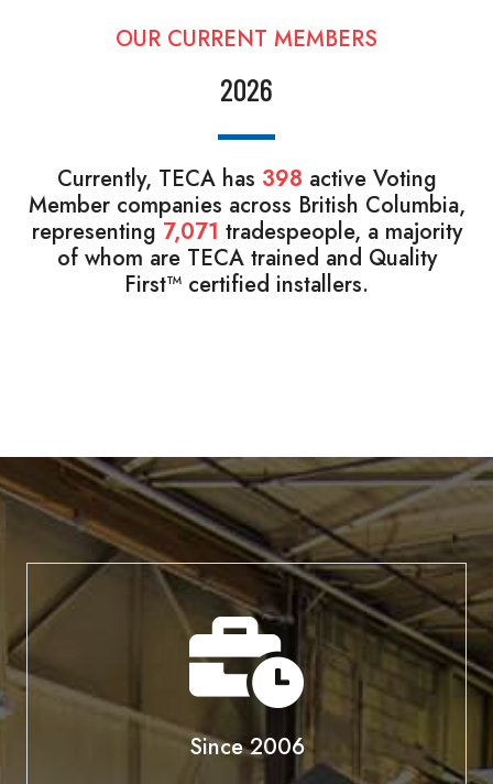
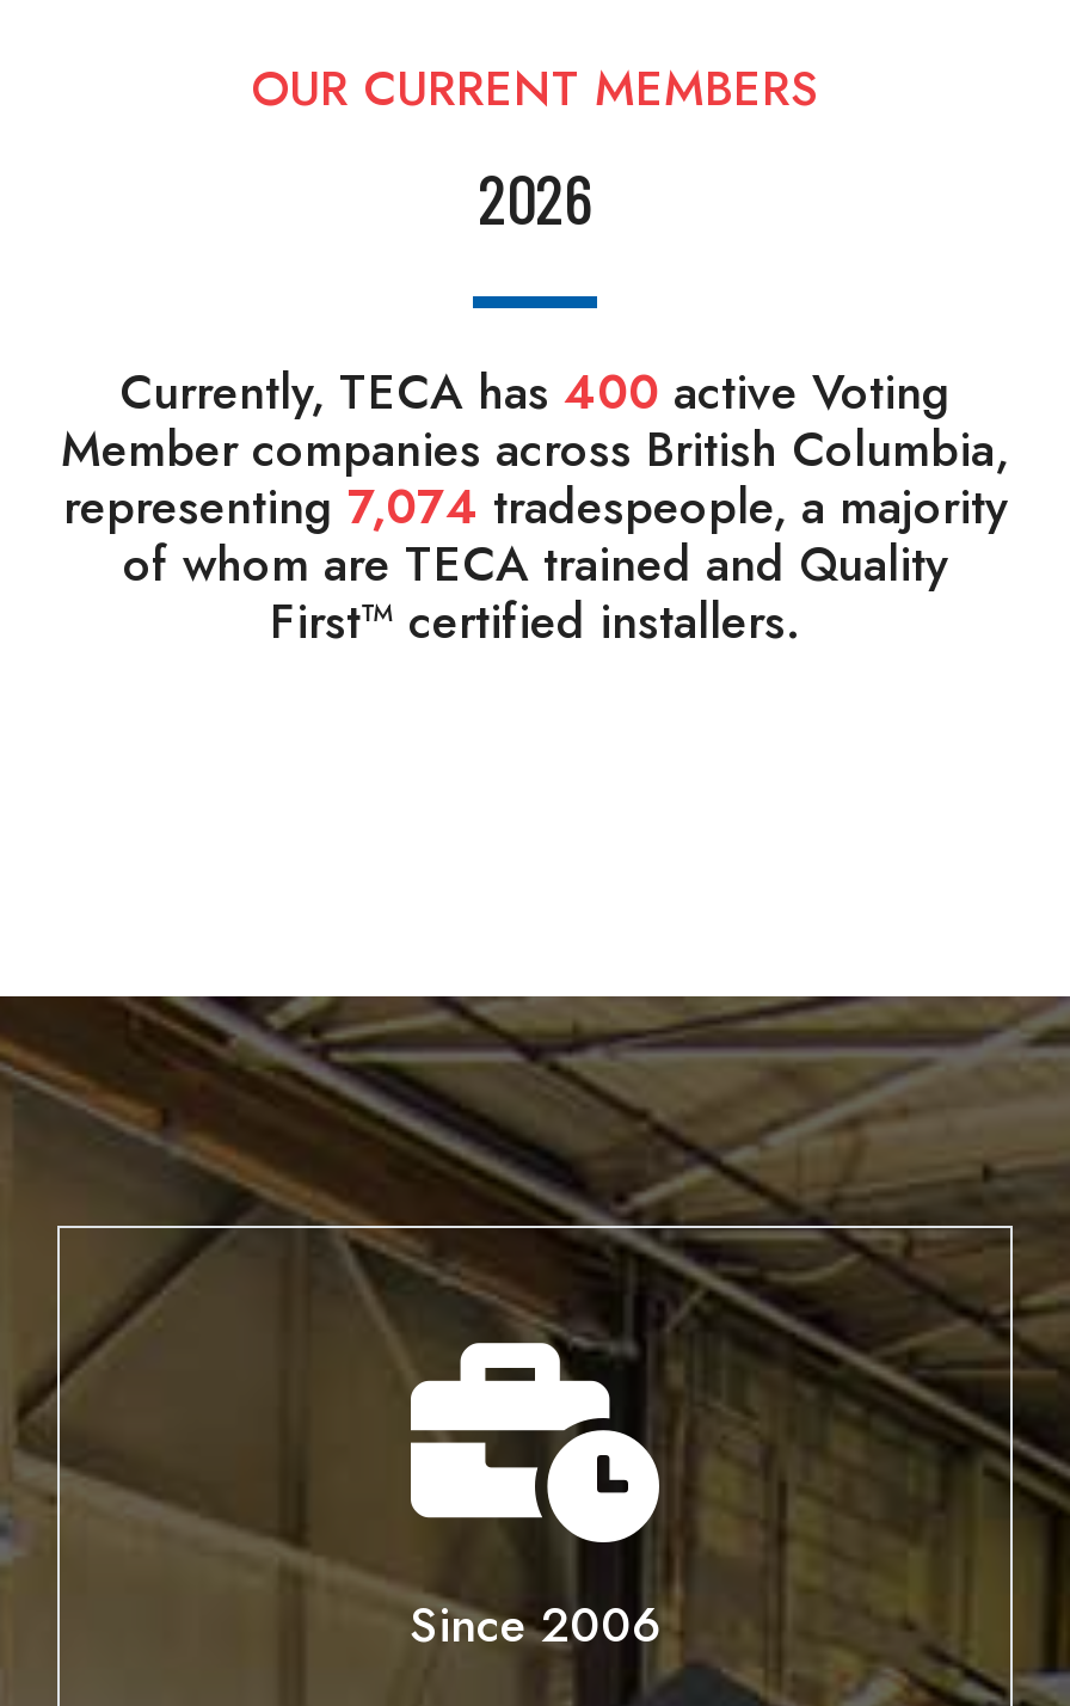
[57,163,436,195] Currently, TECA has 398 active Voting -> [119,358,951,428] Currently, TECA has 400 active Voting
[31,216,462,248] representing 7,071 tradespeople, a majority -> [63,473,1007,542] representing 7,074 tradespeople, a majority

